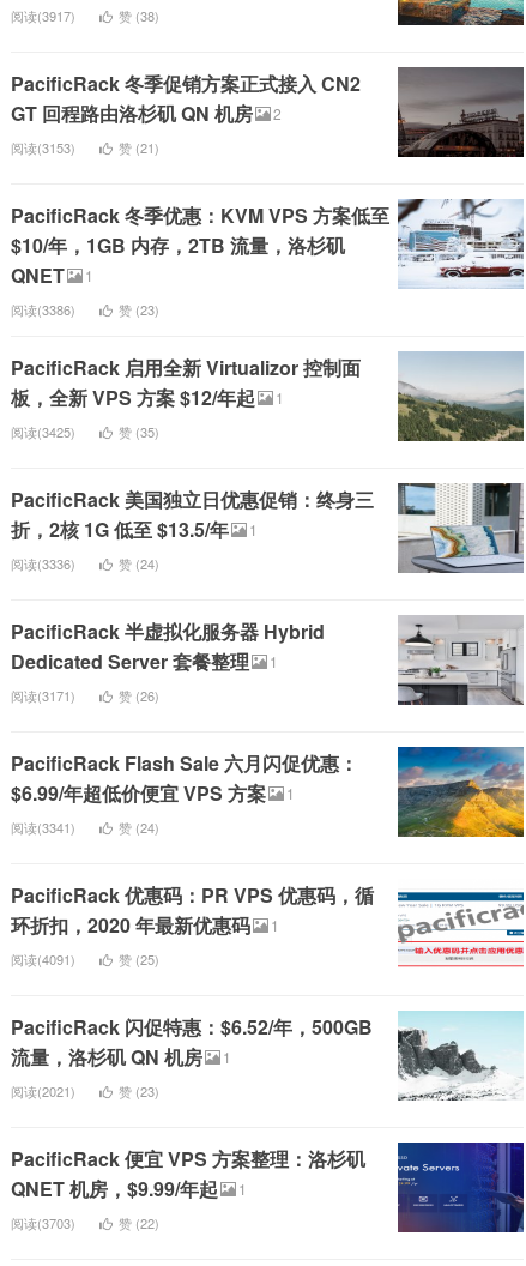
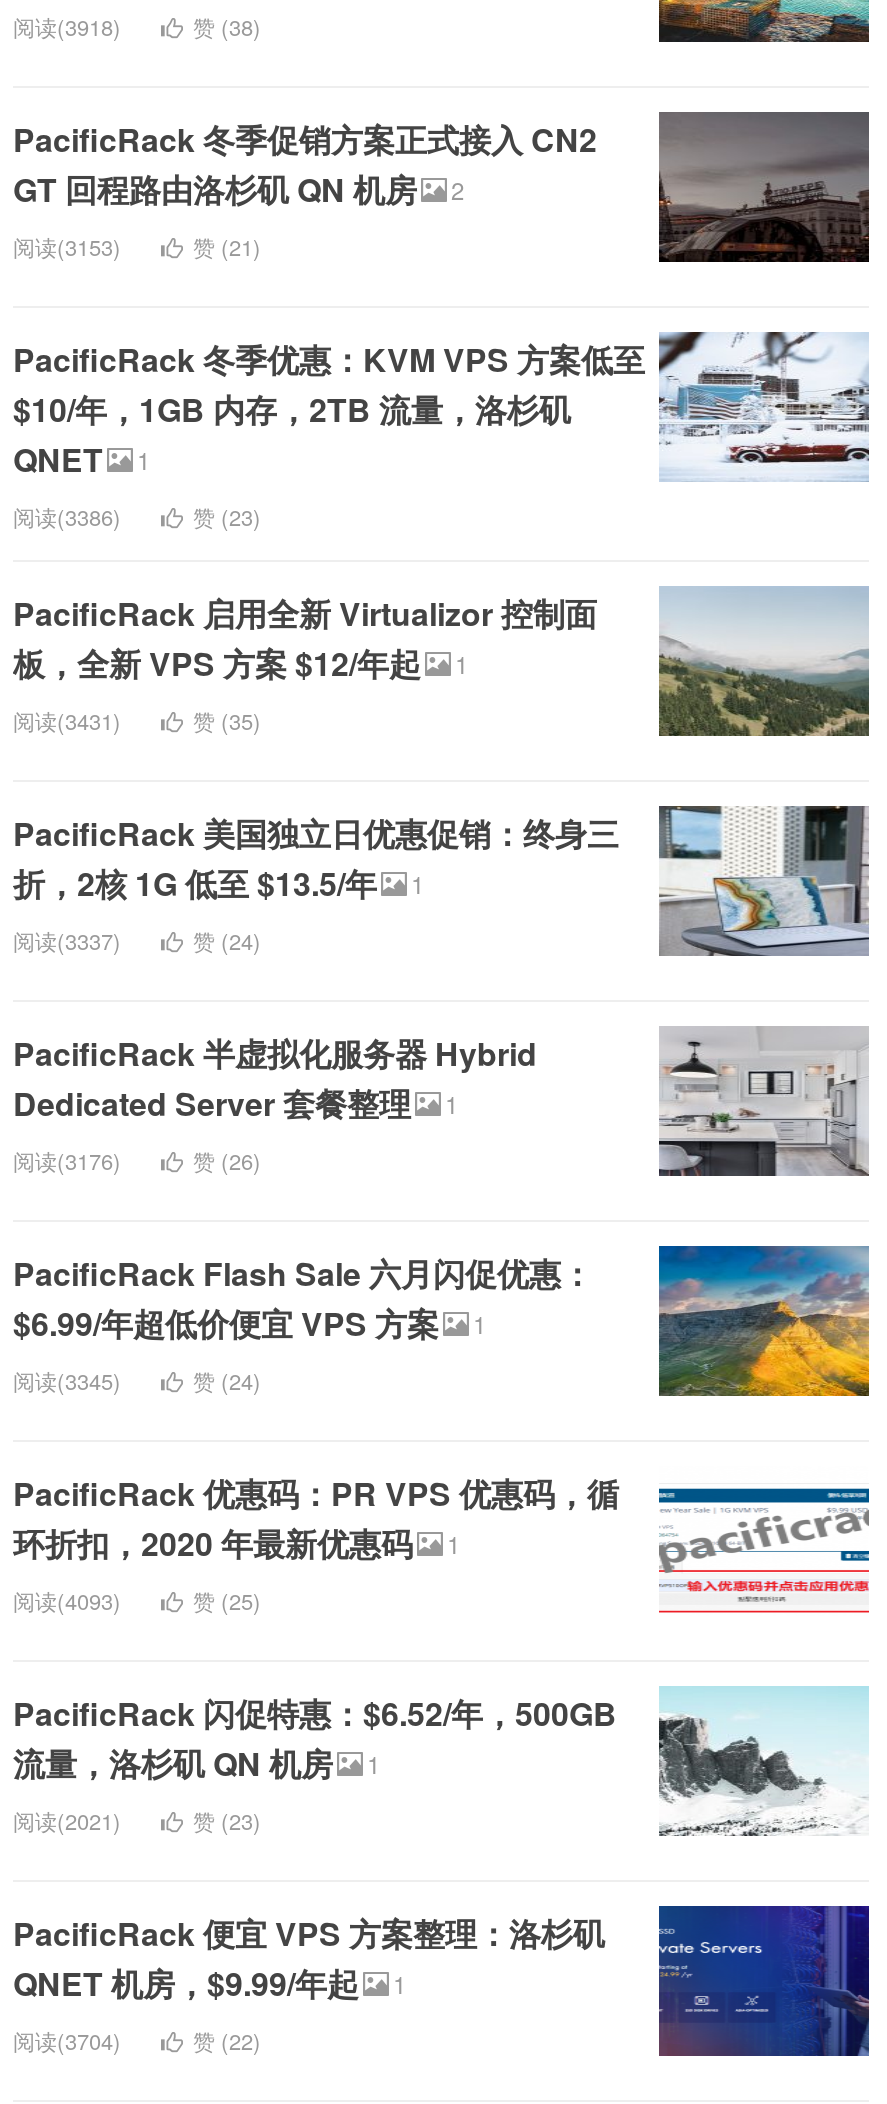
[11,6,75,25] 阅读(3917) -> [13,10,121,42] 阅读(3918)
[11,422,75,441] 阅读(3425) -> [13,704,121,736] 阅读(3431)
[11,554,75,573] 阅读(3336) -> [13,924,121,956] 阅读(3337)
[11,686,75,705] 阅读(3171) -> [13,1144,121,1176] 阅读(3176)
[11,818,75,837] 阅读(3341) -> [13,1364,121,1396] 阅读(3345)
[11,950,75,969] 阅读(4091) -> [13,1584,121,1616] 阅读(4093)
[11,1213,75,1232] 阅读(3703) -> [13,2024,121,2056] 阅读(3704)

